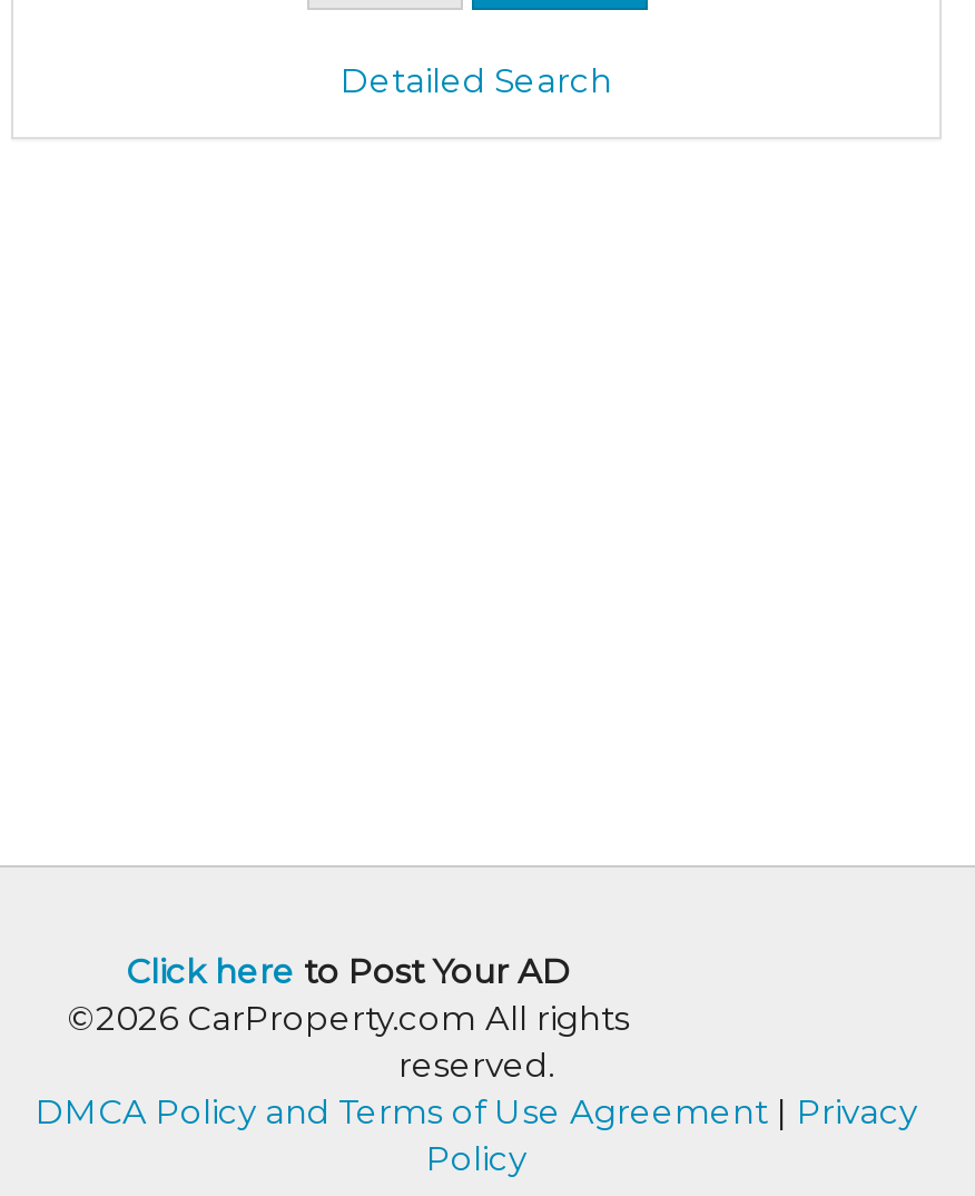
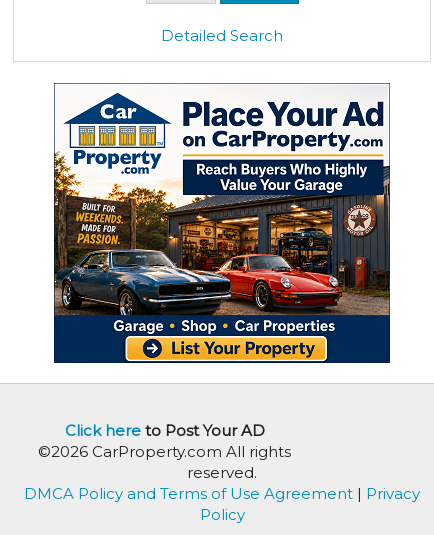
none -> [53,82,391,364] [image]

